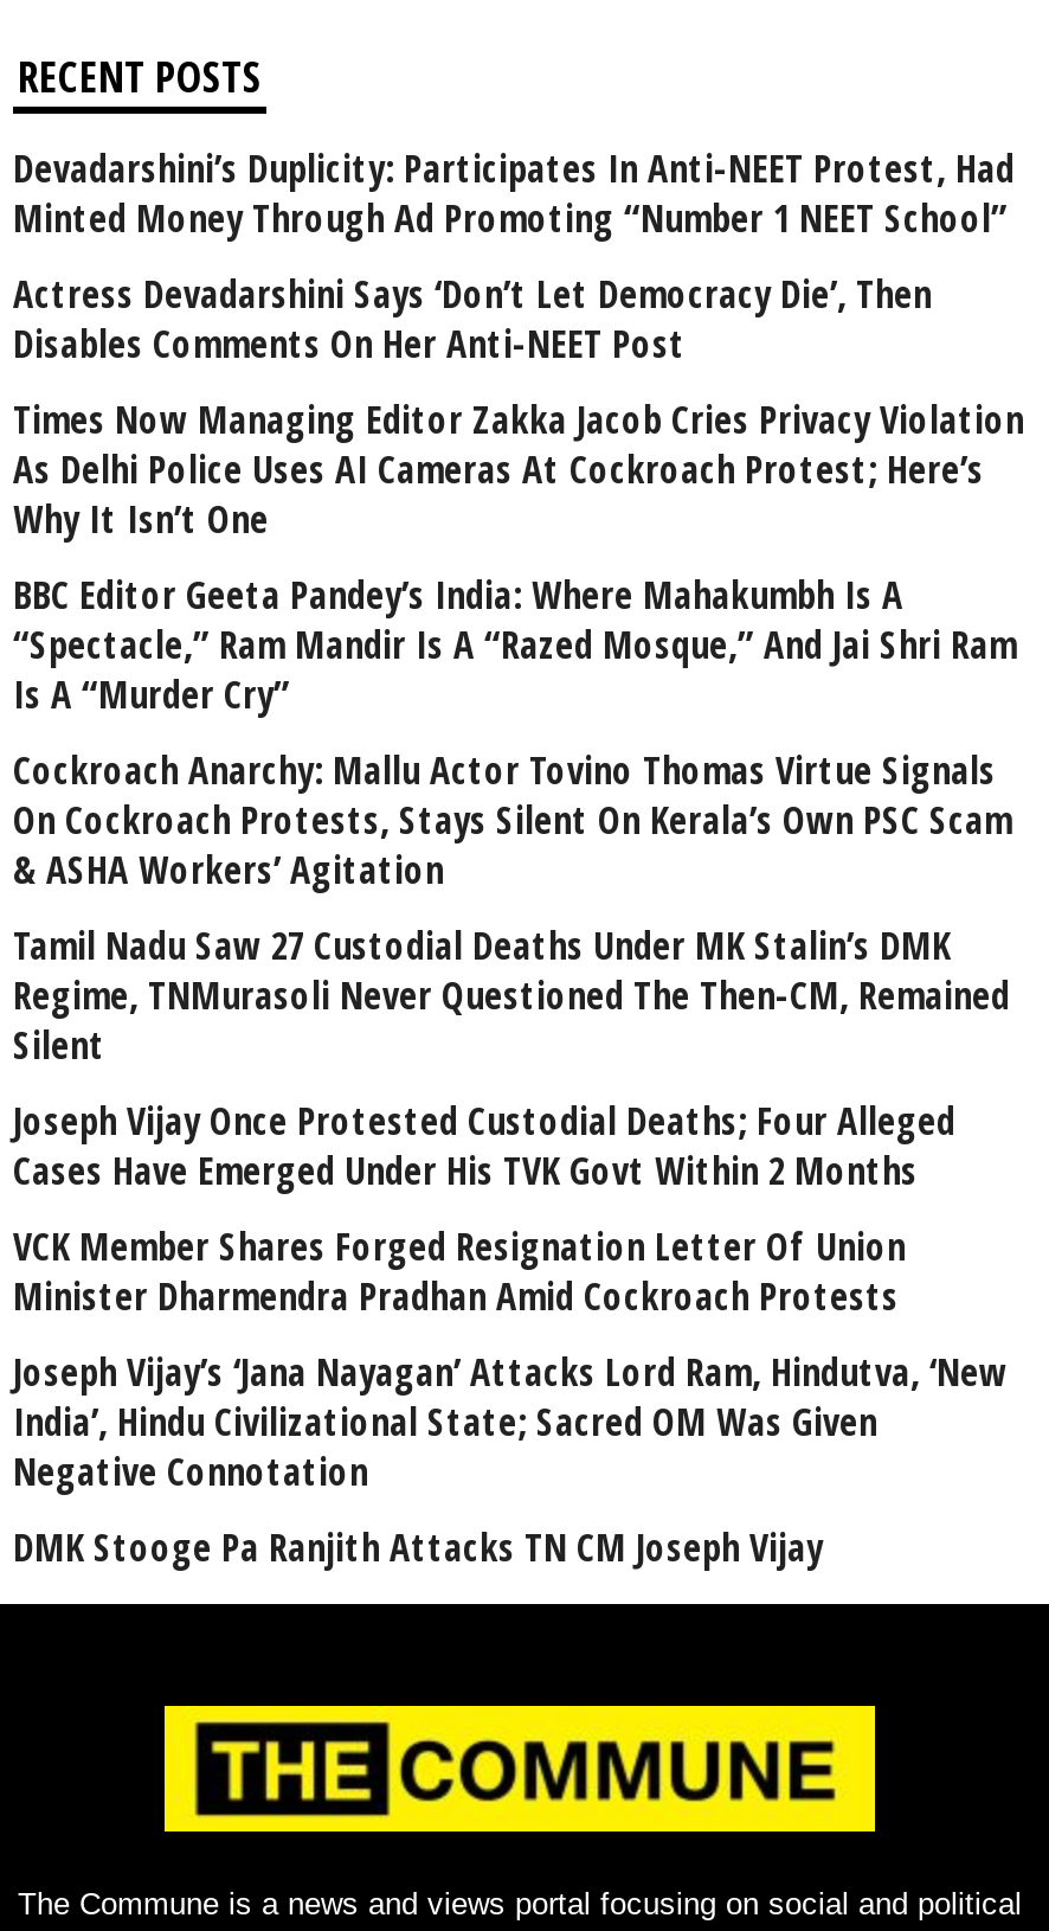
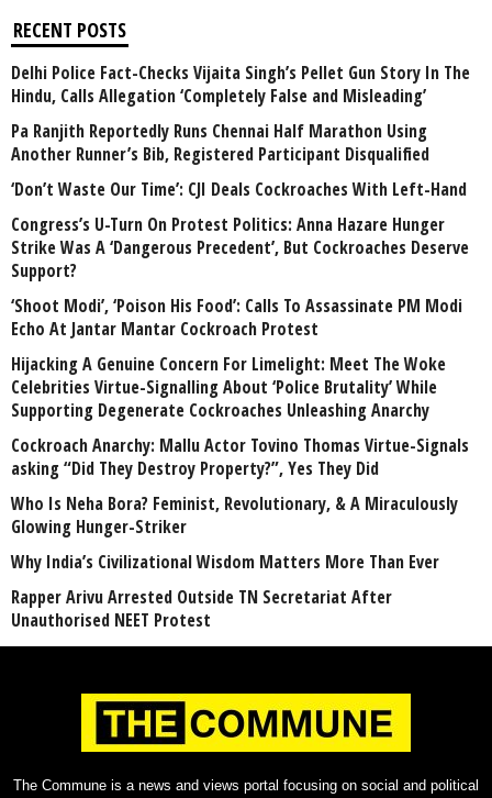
[13,143,1015,245] Devadarshini’s Duplicity: Participates In Anti-NEET Protest, Had | Minted Money Through Ad Promoting “Number 1 NEET School” -> [11,61,470,108] Delhi Police Fact-Checks Vijaita Singh’s Pellet Gun Story In The | Hindu, Calls Allegation ‘Completely False and Misleading’
[13,269,932,371] Actress Devadarshini Says ‘Don’t Let Democracy Die’, Then | Disables Comments On Her Anti-NEET Post -> [11,119,429,166] Pa Ranjith Reportedly Runs Chennai Half Marathon Using | Another Runner’s Bib, Registered Participant Disqualified
[13,394,1024,546] Times Now Managing Editor Zakka Jacob Cries Privacy Violation | As Delhi Police Uses AI Cameras At Cockroach Protest; Here’s | Why It Isn’t One -> [11,177,467,202] ‘Don’t Waste Our Time’: CJI Deals Cockroaches With Left-Hand
[13,570,1017,721] BBC Editor Geeta Pandey’s India: Where Mahakumbh Is A | “Spectacle,” Ram Mandir Is A “Razed Mosque,” And Jai Shri Ram | Is A “Murder Cry” -> [11,213,469,283] Congress’s U-Turn On Protest Politics: Anna Hazare Hunger | Strike Was A ‘Dangerous Precedent’, But Cockroaches Deserve | Support?
[13,745,1012,897] Cockroach Anarchy: Mallu Actor Tovino Thomas Virtue Signals | On Cockroach Protests, Stays Silent On Kerala’s Own PSC Scam | & ASHA Workers’ Agitation -> [11,294,462,341] ‘Shoot Modi’, ‘Poison His Food’: Calls To Assassinate PM Modi | Echo At Jantar Mantar Cockroach Protest
[13,920,1010,1072] Tamil Nadu Saw 27 Custodial Deaths Under MK Stalin’s DMK | Regime, TNMurasoli Never Questioned The Then-CM, Remained | Silent -> [11,352,446,423] Hijacking A Genuine Concern For Limelight: Meet The Woke | Celebrities Virtue-Signalling About ‘Police Brutality’ While | Supporting Degenerate Cockroaches Unleashing Anarchy
[13,1096,955,1197] Joseph Vijay Once Protested Custodial Deaths; Four Alleged | Cases Have Emerged Under His TVK Govt Within 2 Months -> [11,434,469,481] Cockroach Anarchy: Mallu Actor Tovino Thomas Virtue-Signals | asking “Did They Destroy Property?”, Yes They Did
[13,1221,906,1323] VCK Member Shares Forged Resignation Letter Of Union | Minister Dharmendra Pradhan Amid Cockroach Protests -> [11,492,458,539] Who Is Neha Bora? Feminist, Revolutionary, & A Miraculously | Glowing Hunger-Striker
[13,1347,1008,1498] Joseph Vijay’s ‘Jana Nayagan’ Attacks Lord Ram, Hindutva, ‘New | India’, Hindu Civilizational State; Sacred OM Was Given | Negative Connotation -> [11,550,439,574] Why India’s Civilizational Wisdom Matters More Than Ever
[13,1522,823,1574] DMK Stooge Pa Ranjith Attacks TN CM Joseph Vijay -> [11,585,392,632] Rapper Arivu Arrested Outside TN Secretariat After | Unauthorised NEET Protest

